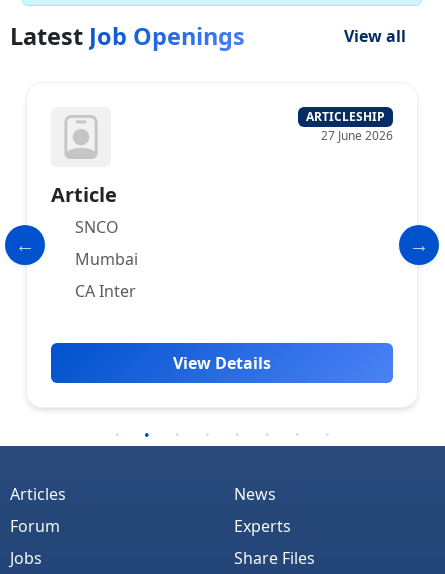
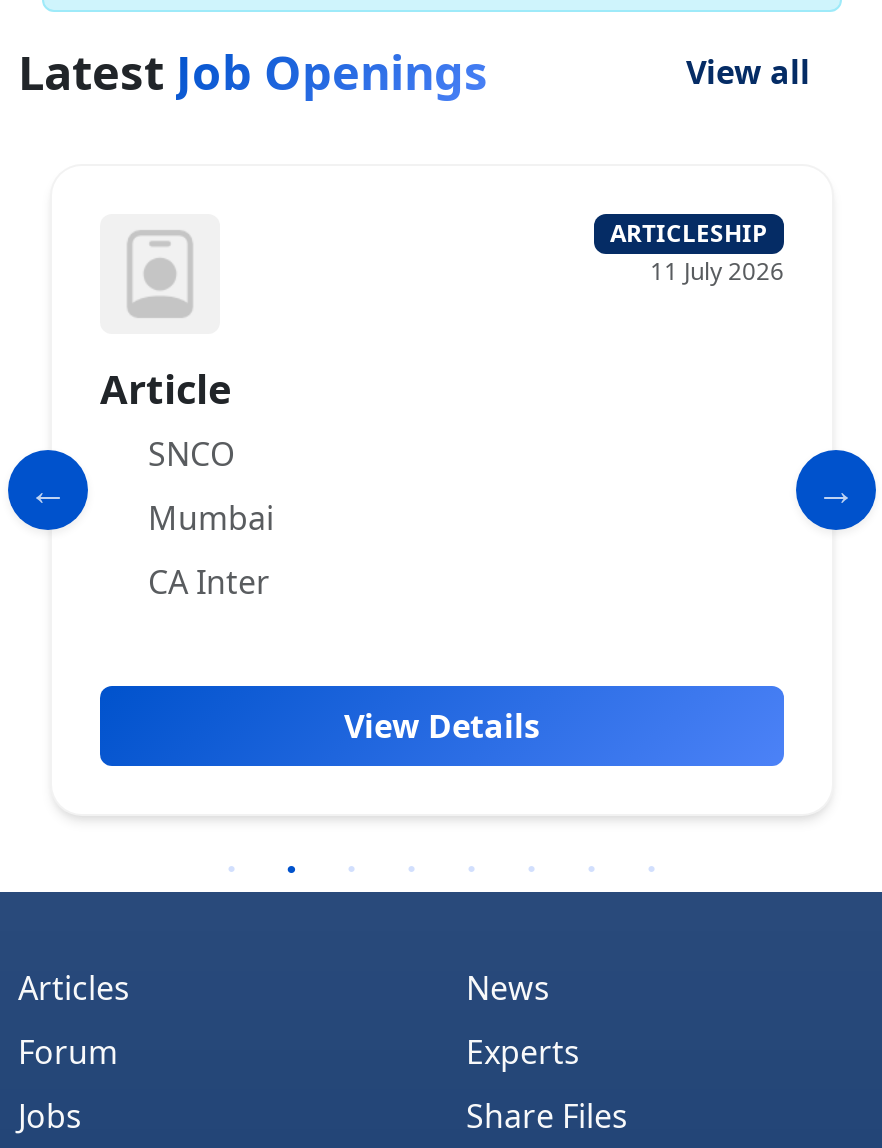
[321,127,393,144] 27 June 2026 -> [650,254,784,288] 11 July 2026

